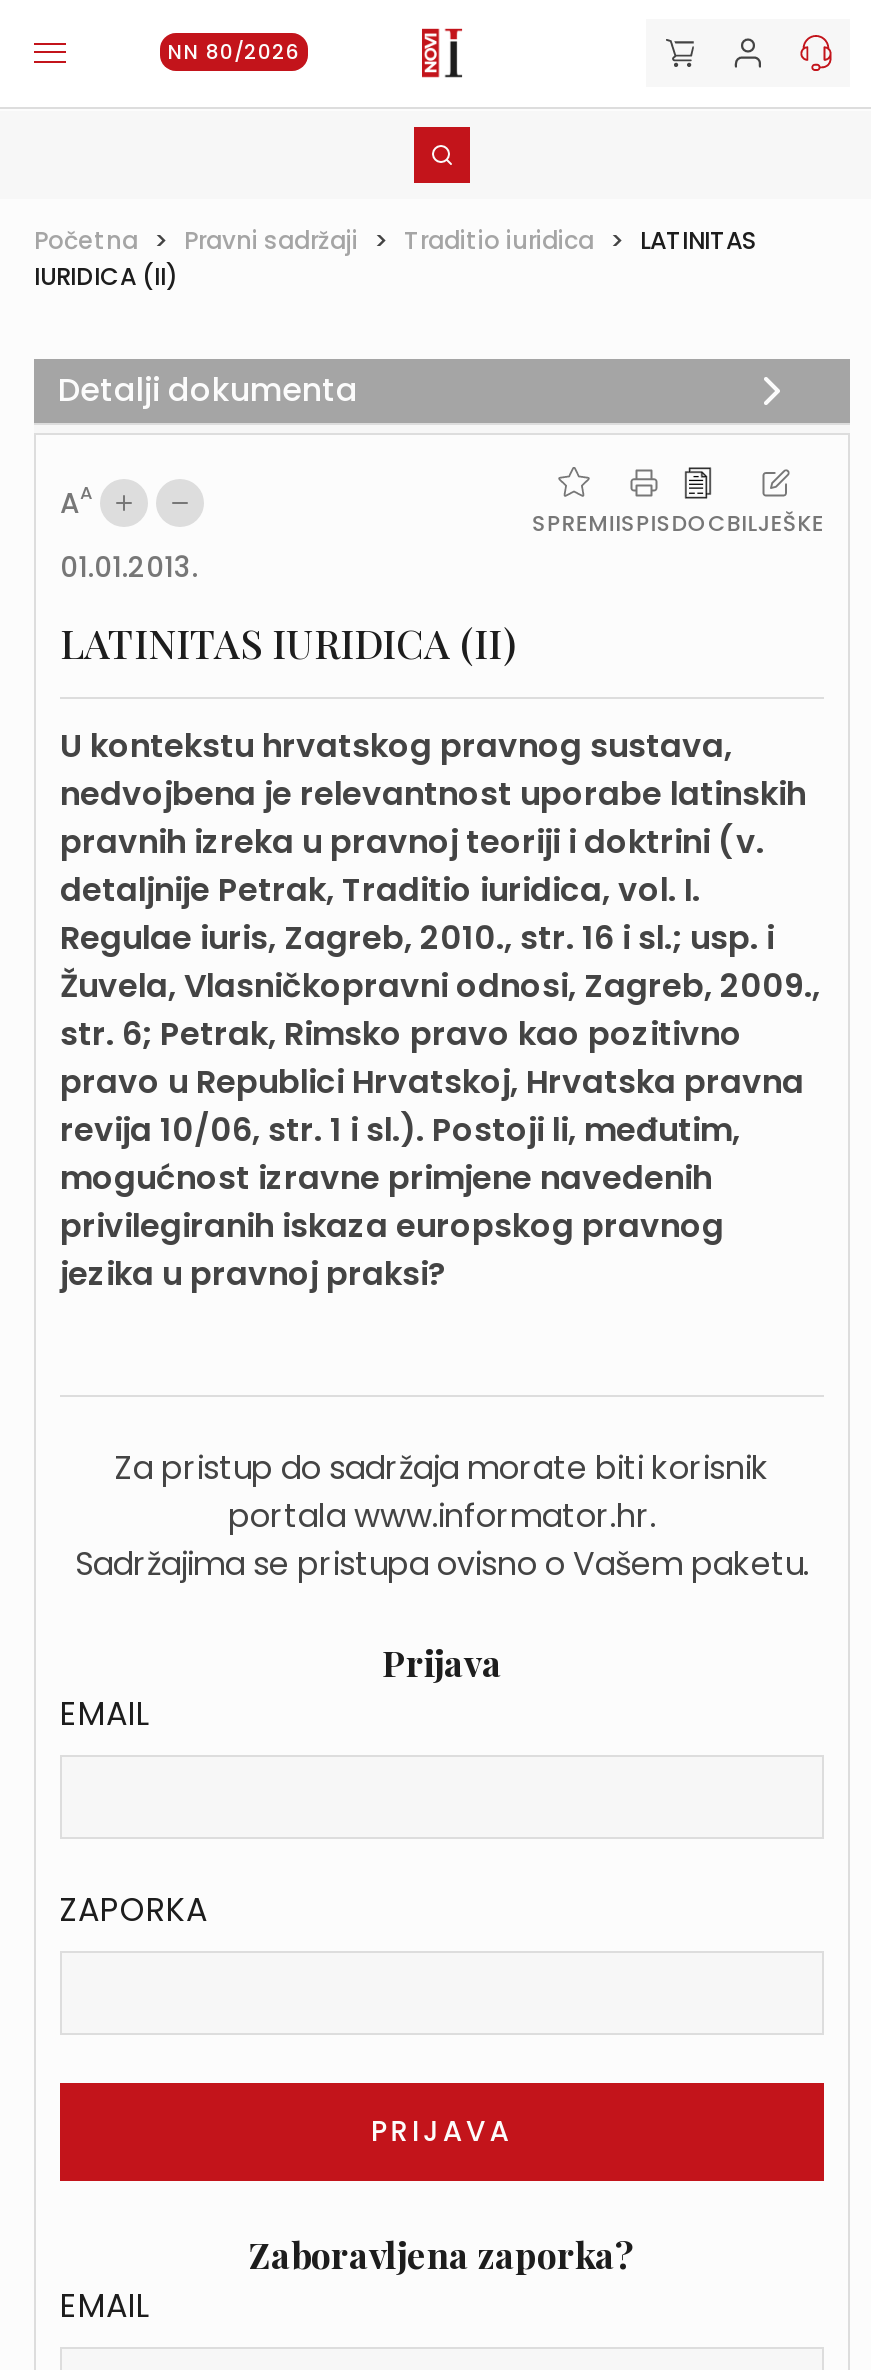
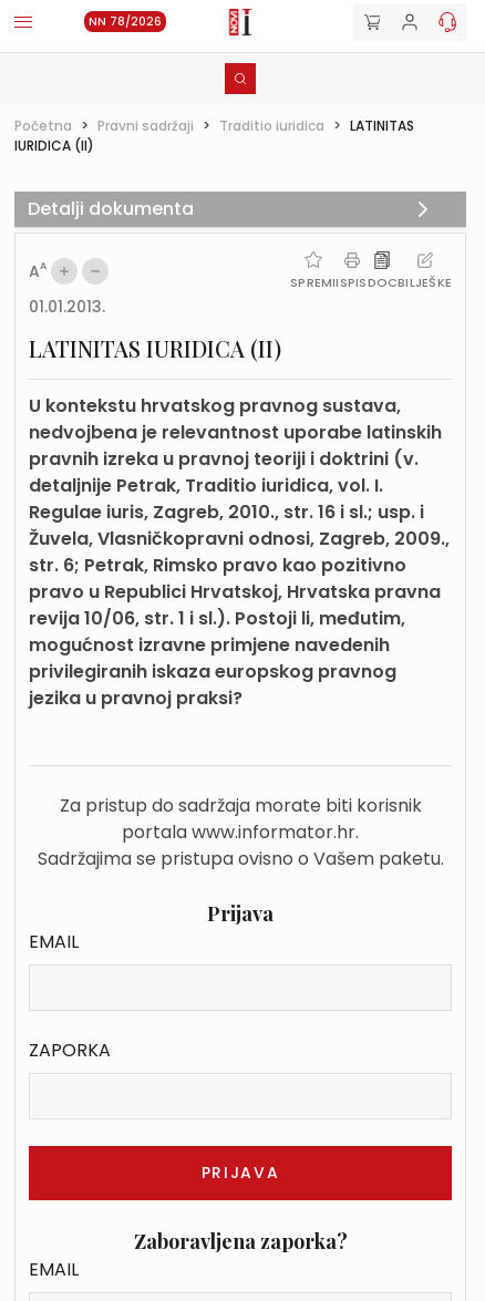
[168,37,300,67] NN 80/2026 -> [89,13,162,30] NN 78/2026

